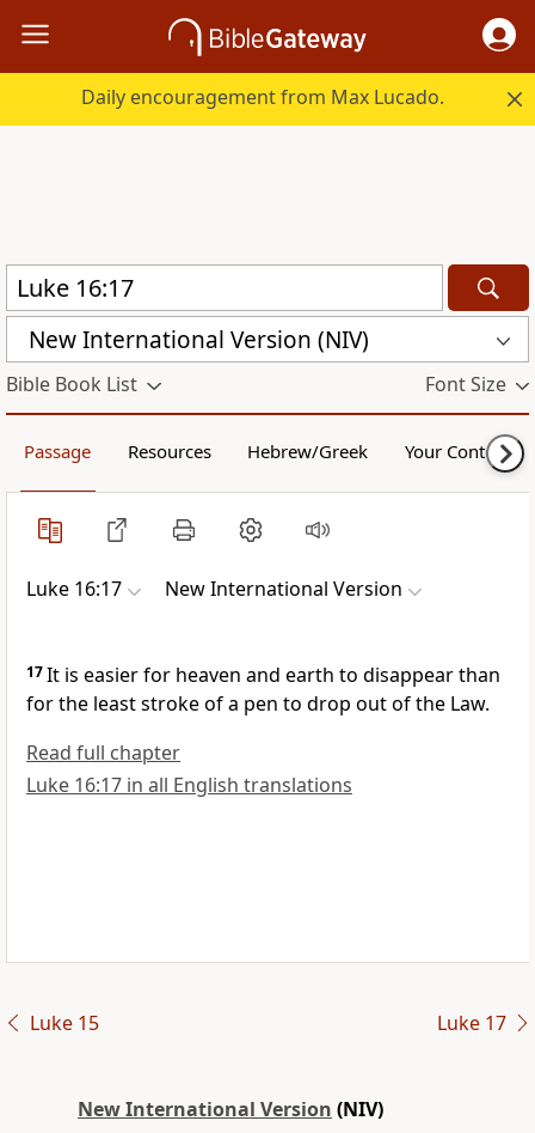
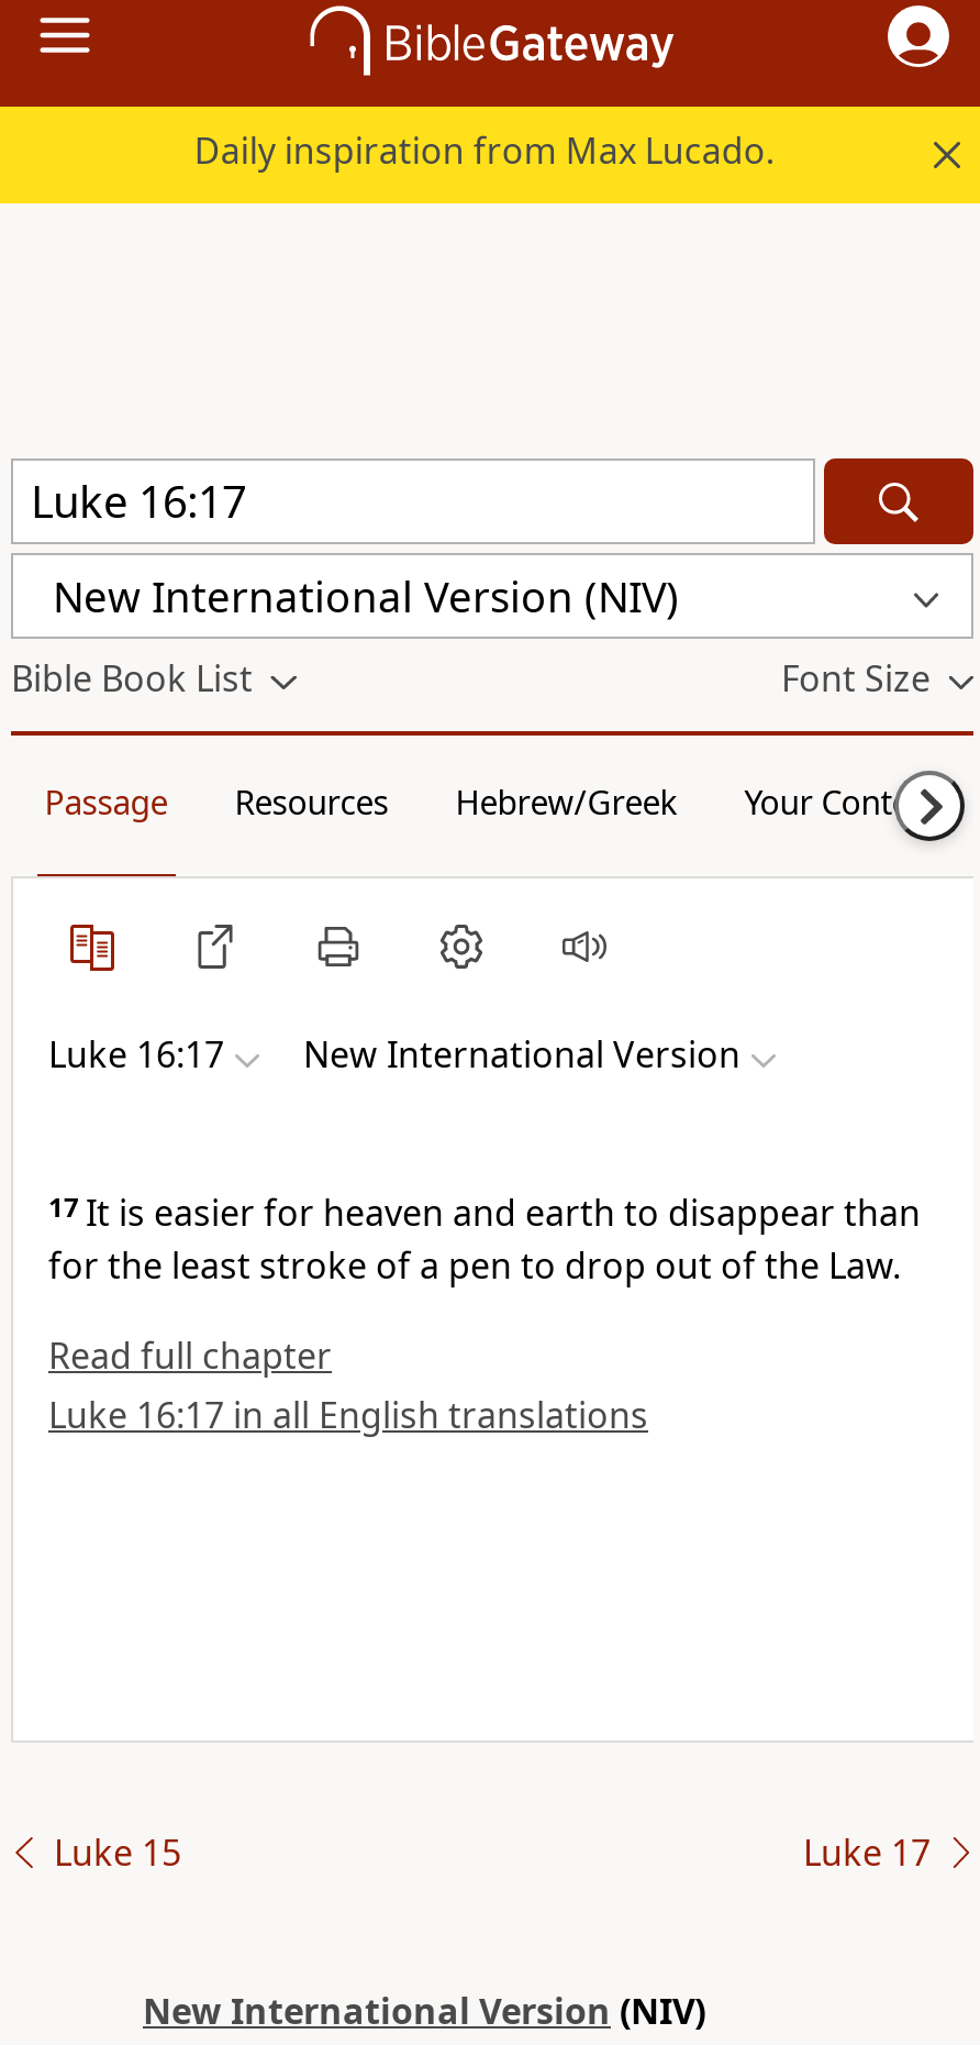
[82,84,445,110] Daily encouragement from Max Lucado. -> [194,126,774,175] Daily inspiration from Max Lucado.

